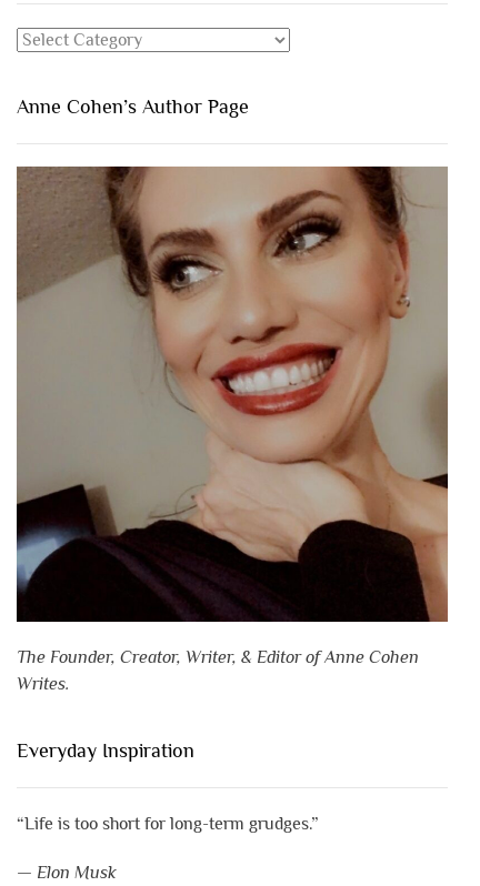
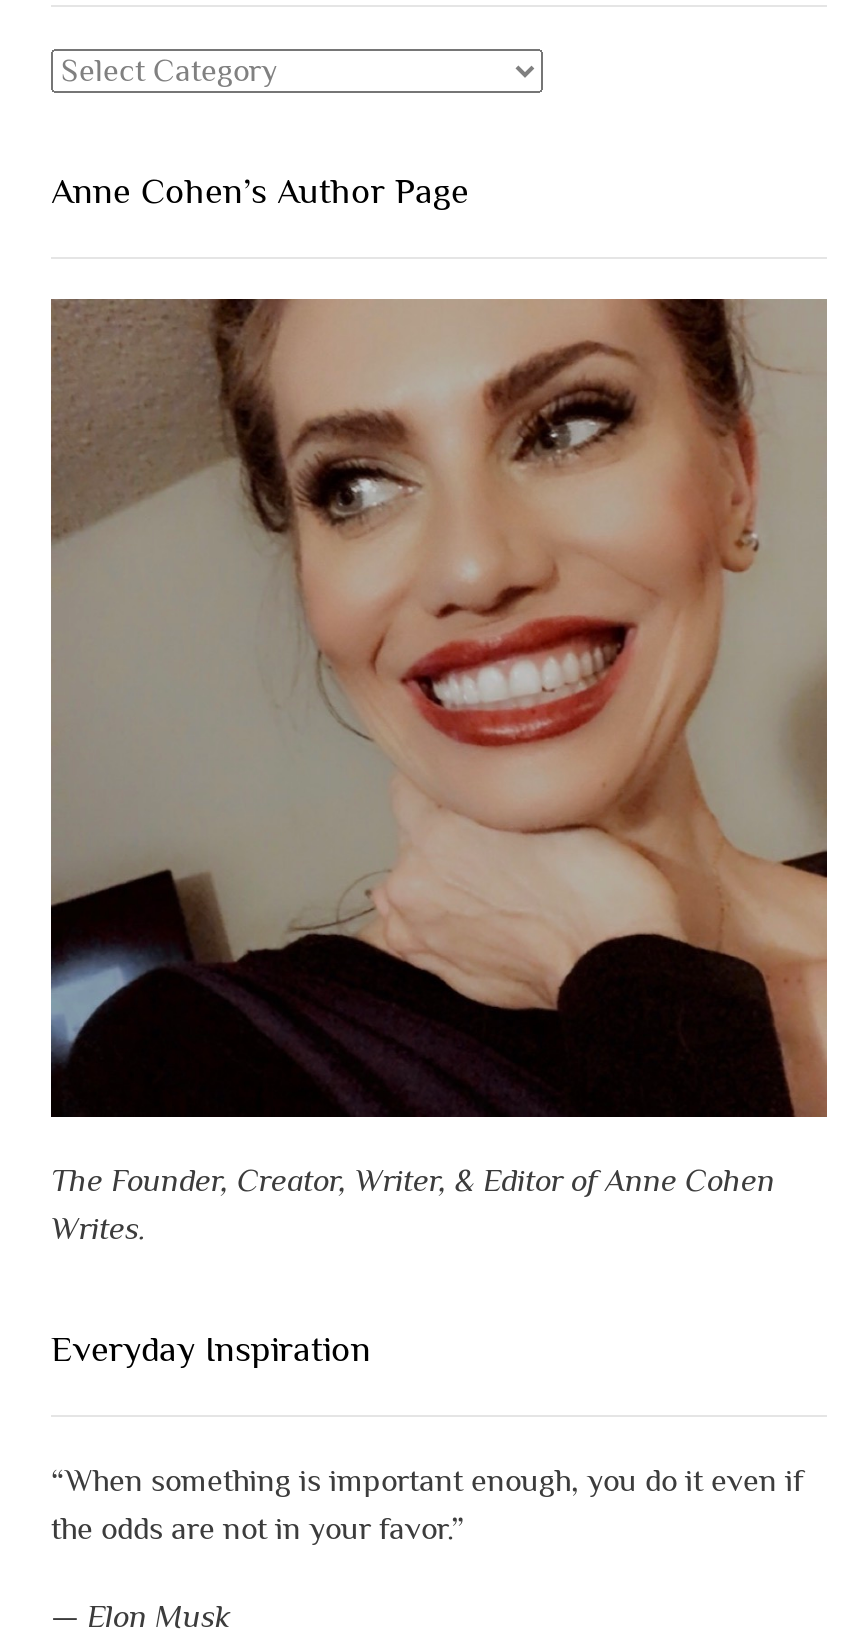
[17,814,319,834] “Life is too short for long-term grudges.” -> [51,1464,803,1548] “When something is important enough, you do it even if | the odds are not in your favor.”

